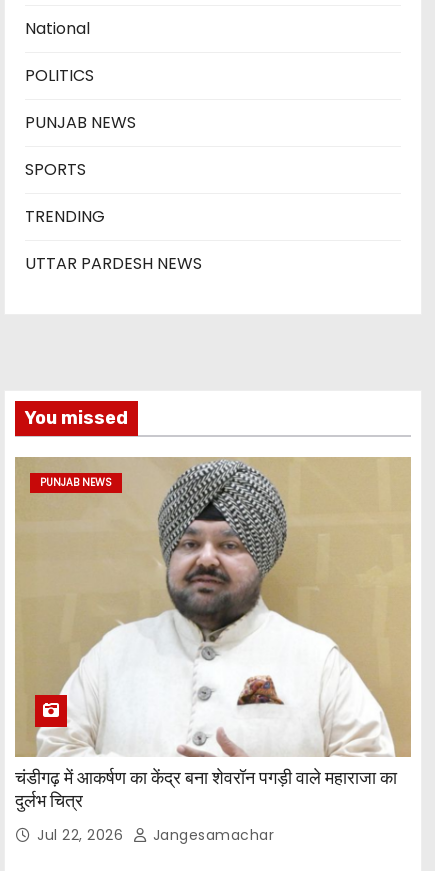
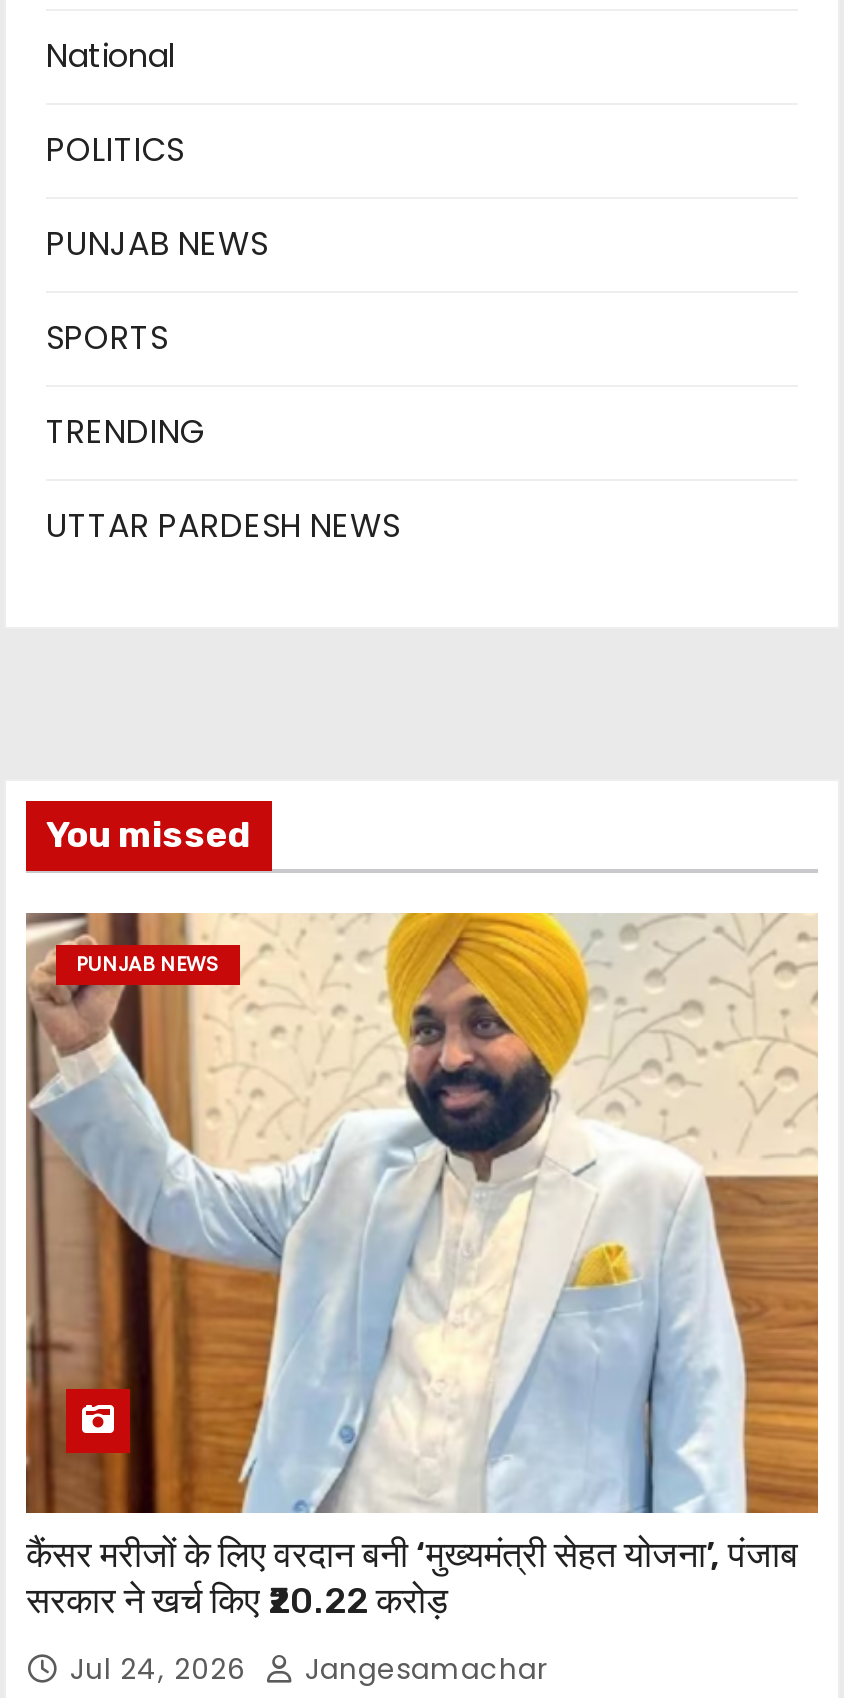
[15,457,411,812] [image] | चंडीगढ़ में आकर्षण का केंद्र बना शेवरॉन पगड़ी वाले महाराजा का | दुर्लभ चित्र -> [26,912,818,1623] [image] | कैंसर मरीजों के लिए वरदान बनी ‘मुख्यमंत्री सेहत योजना’, पंजाब | सरकार ने खर्च किए ₹20.22 करोड़
[37,825,274,845] Jul 22, 2026 Jangesamachar -> [70,1649,548,1689] Jul 24, 2026 Jangesamachar

